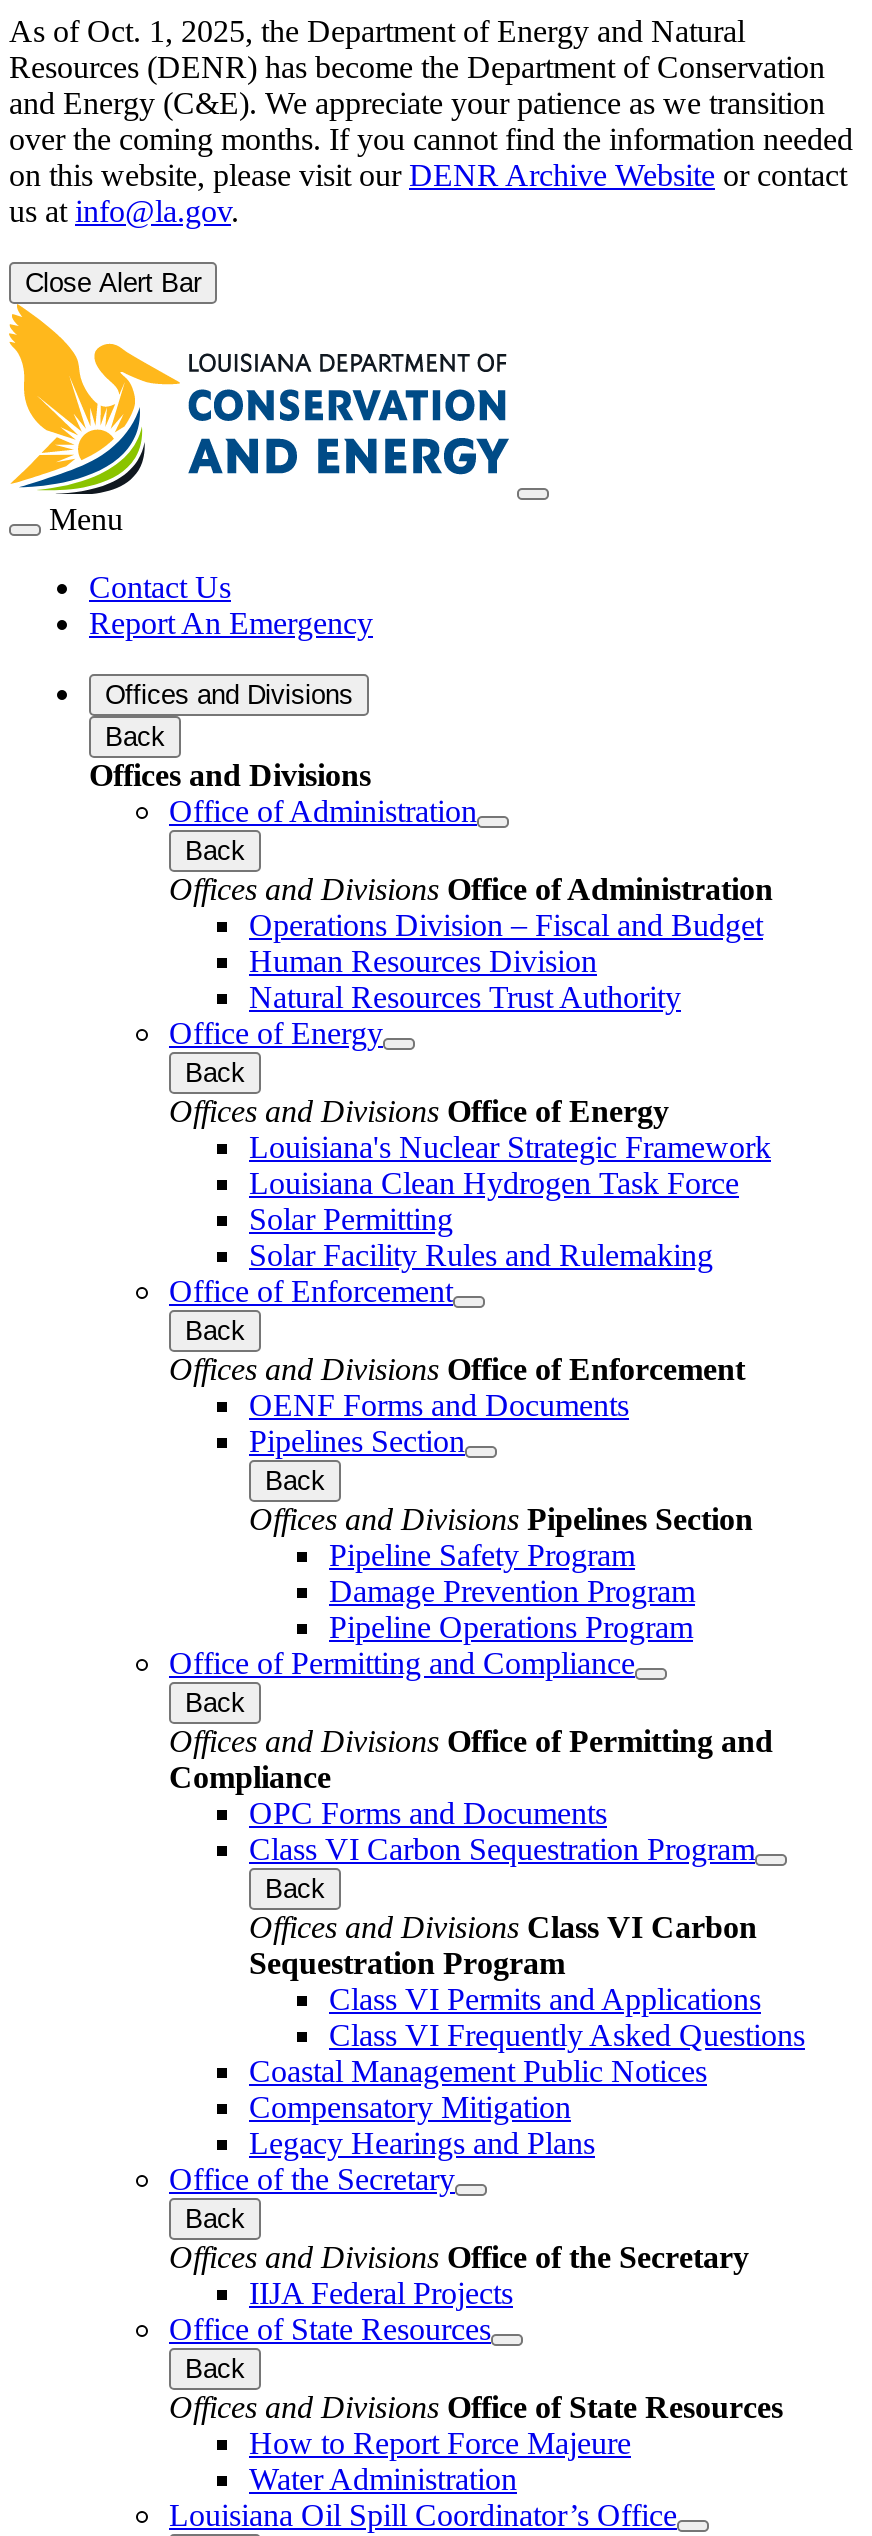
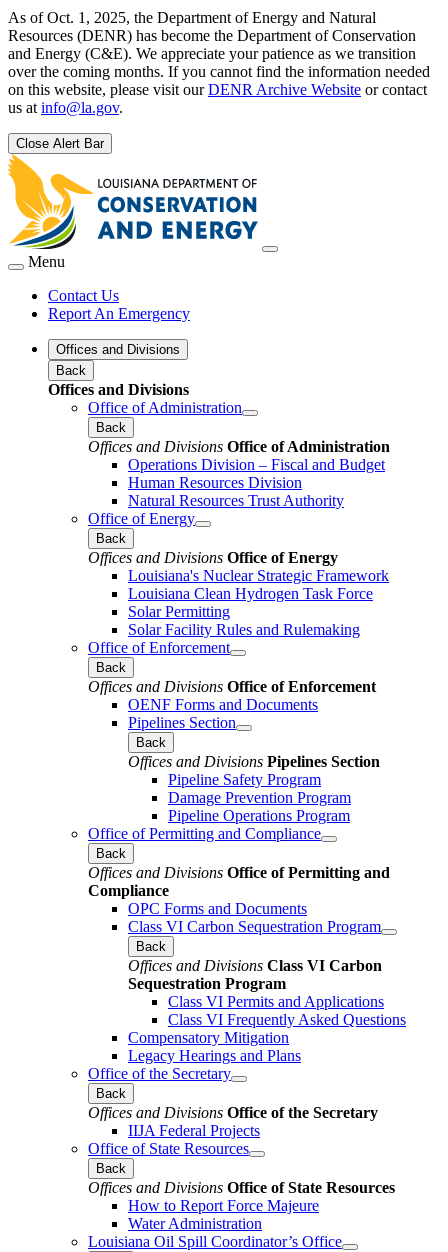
[249,2053,707,2087] Coastal Management Public Notices -> none

